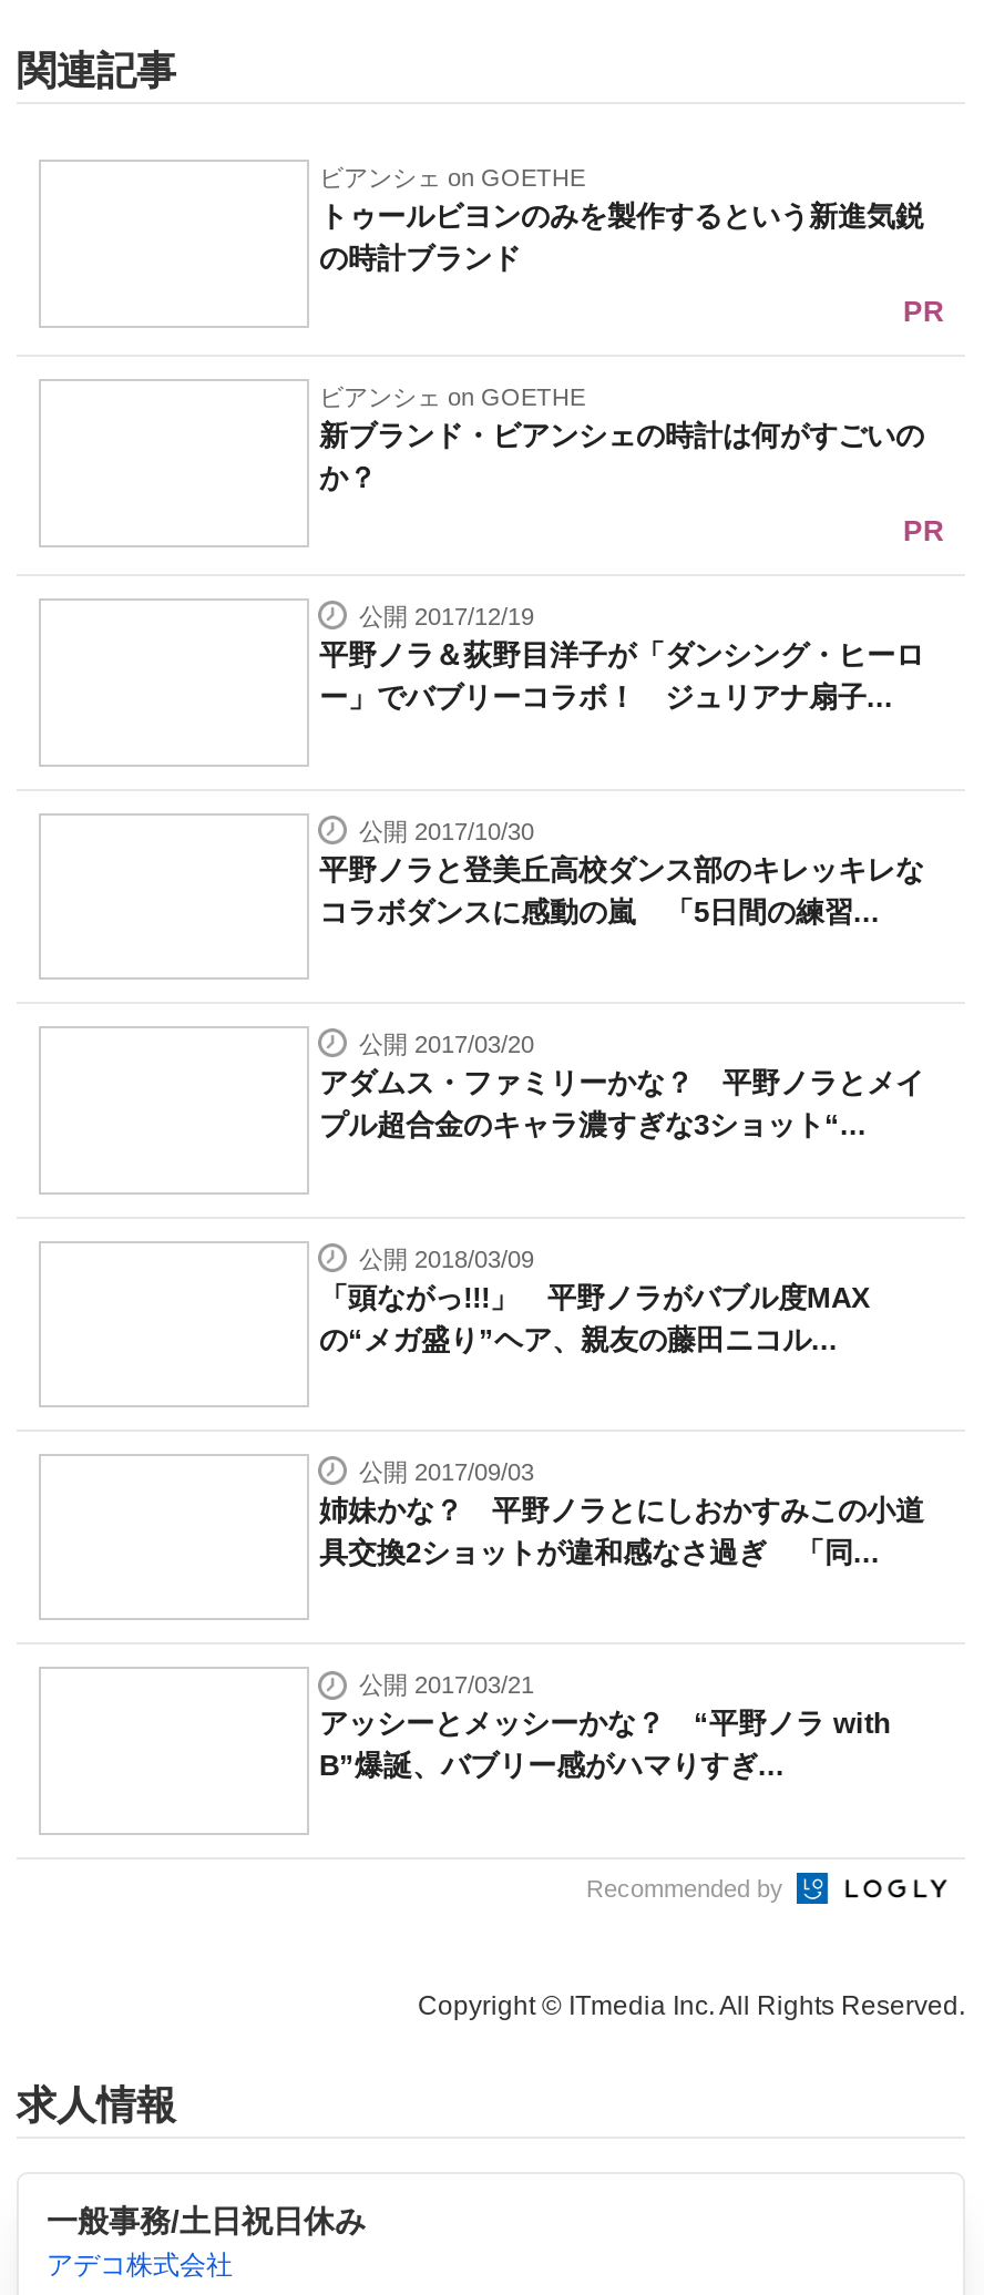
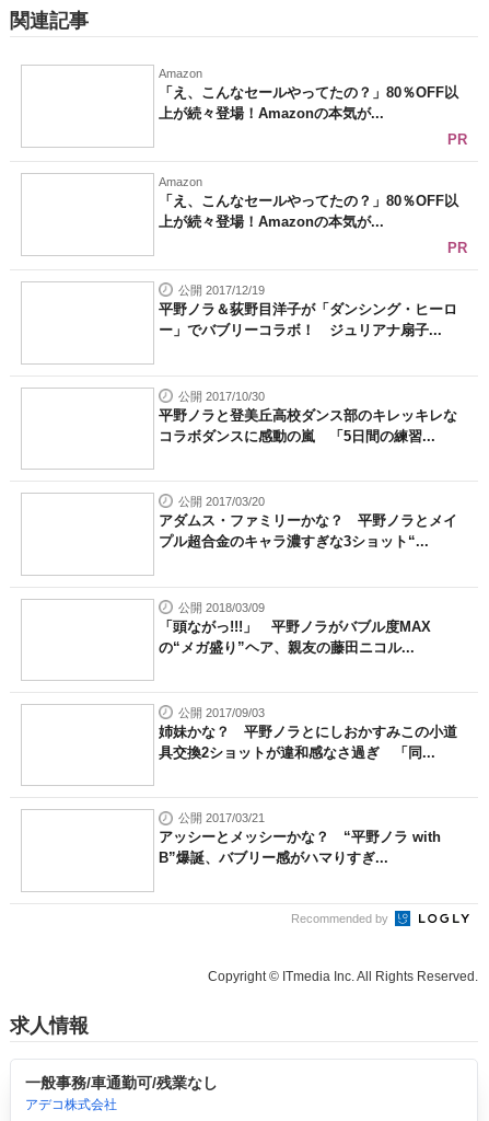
[319,165,924,275] ビアンシェ on GOETHE | トゥールビヨンのみを製作するという新進気鋭 | の時計ブランド -> [159,67,459,122] Amazon | 「え、こんなセールやってたの？」80％OFF以 | 上が続々登場！Amazonの本気が...
[319,384,924,495] ビアンシェ on GOETHE | 新ブランド・ビアンシェの時計は何がすごいの | か？ -> [159,175,459,230] Amazon | 「え、こんなセールやってたの？」80％OFF以 | 上が続々登場！Amazonの本気が...
[47,2204,366,2239] 一般事務/土日祝日休み -> [25,1074,217,1092] 一般事務/車通勤可/残業なし

